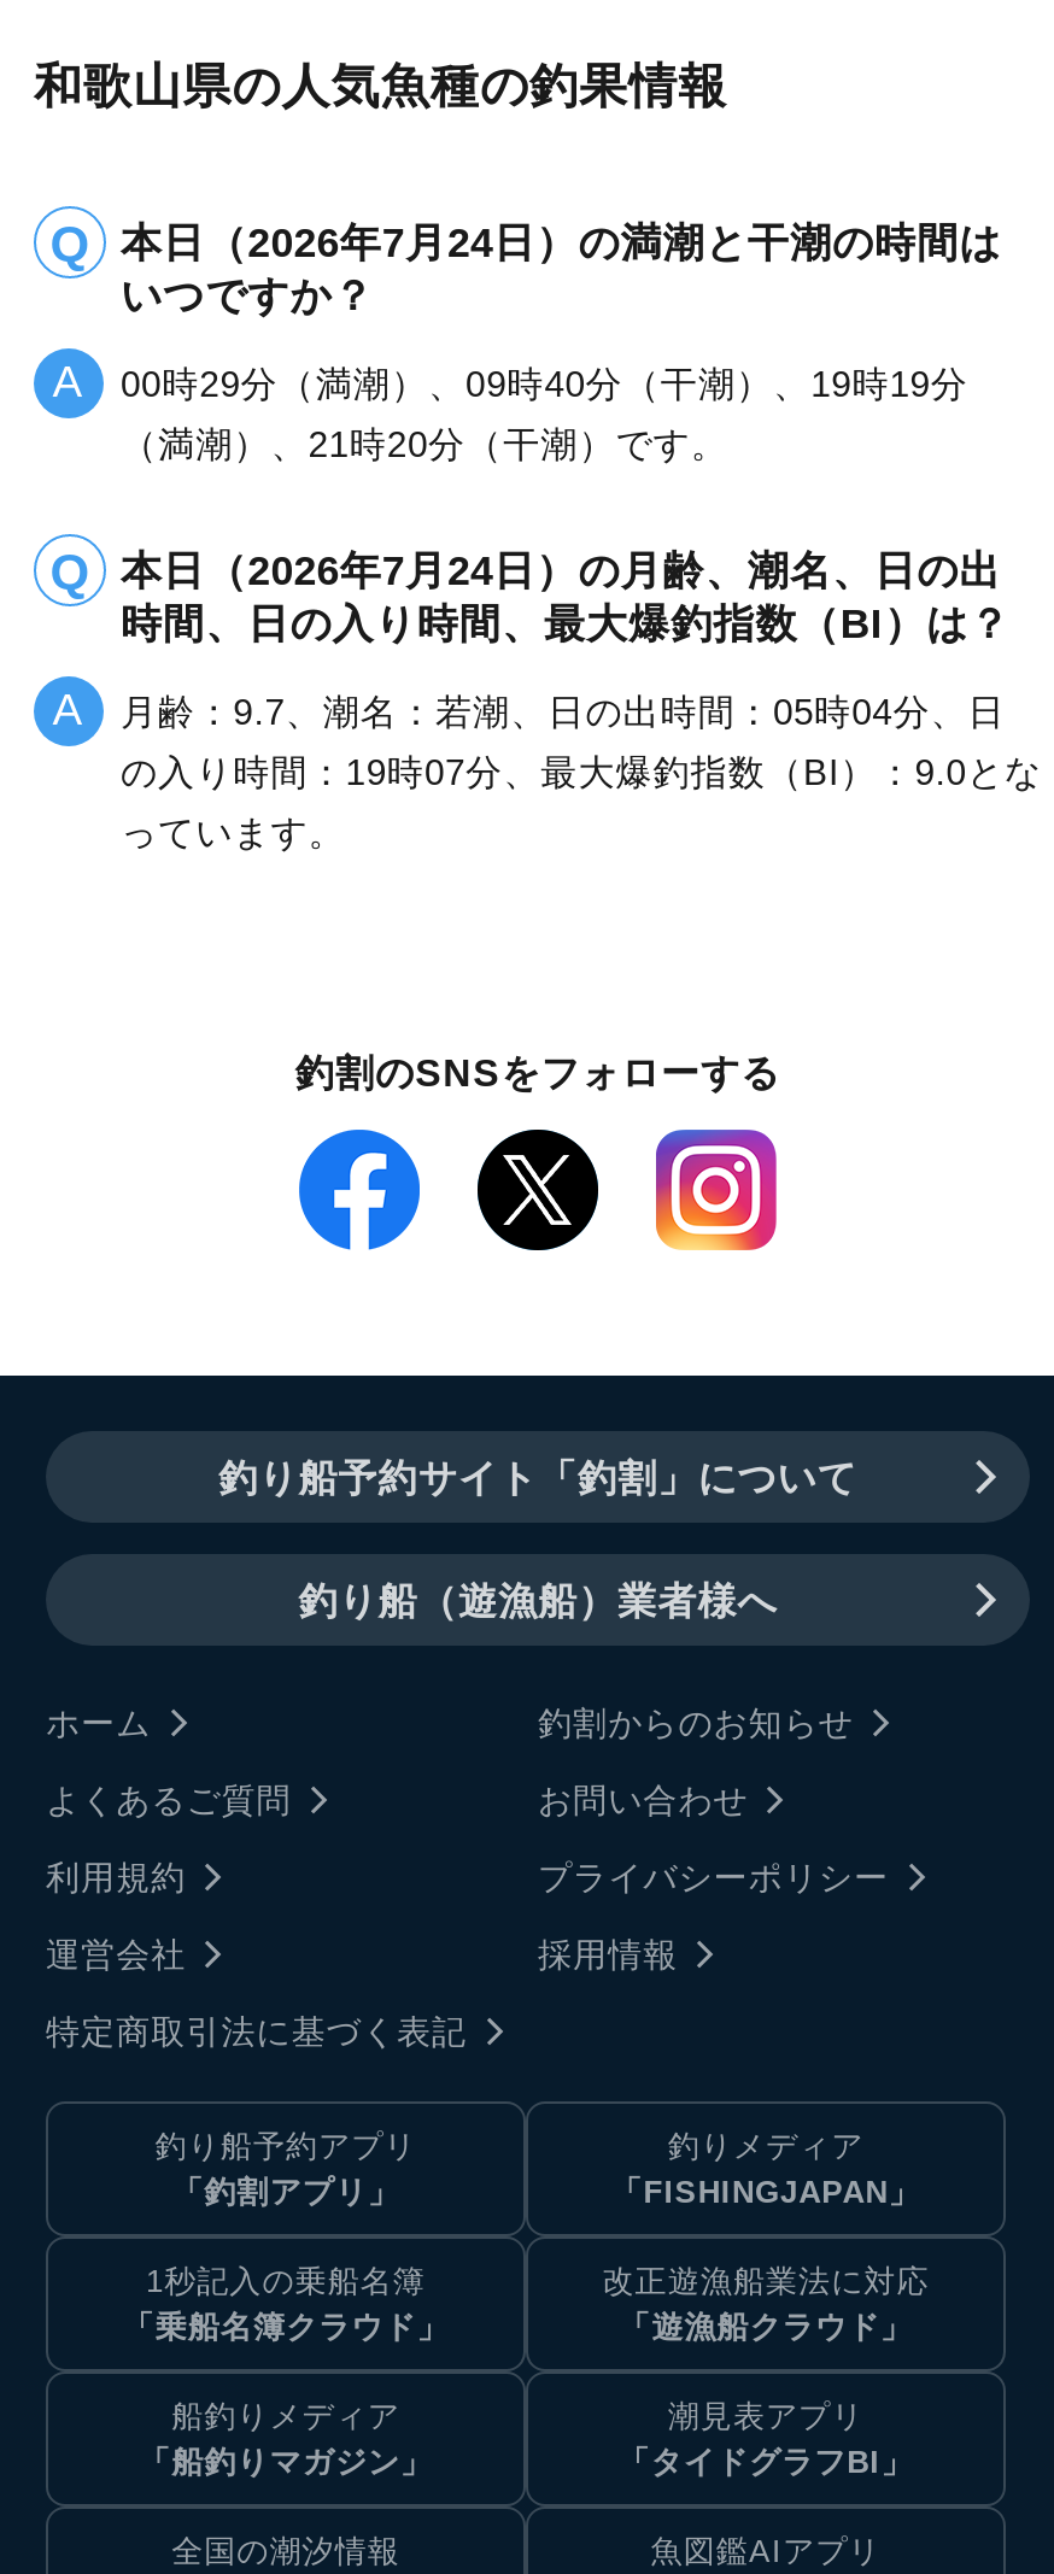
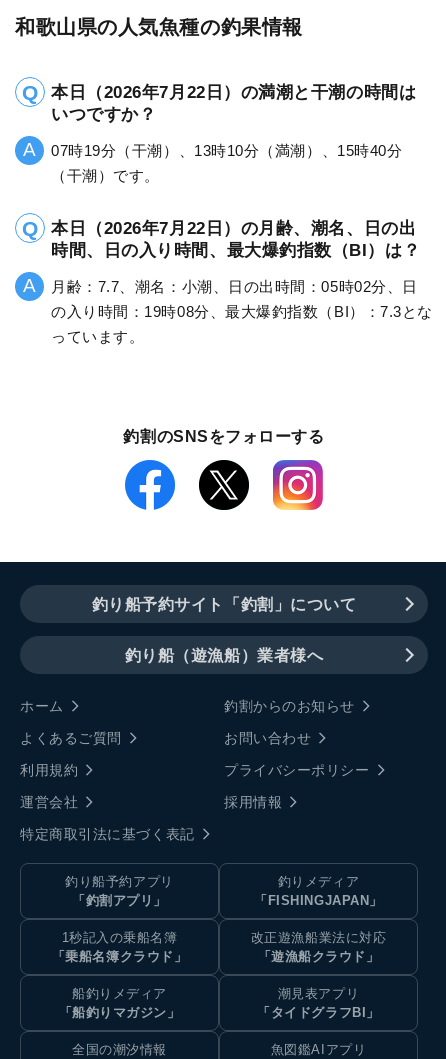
[121,220,1001,265] 本日（2026年7月24日）の満潮と干潮の時間は -> [51,83,416,102] 本日（2026年7月22日）の満潮と干潮の時間は
[121,362,968,403] 00時29分（満潮）、09時40分（干潮）、19時19分 -> [51,142,402,159] 07時19分（干潮）、13時10分（満潮）、15時40分
[121,422,728,463] （満潮）、21時20分（干潮）です。 -> [51,167,160,184] （干潮）です。
[121,548,1001,593] 本日（2026年7月24日）の月齢、潮名、日の出 -> [51,219,416,238] 本日（2026年7月22日）の月齢、潮名、日の出
[121,690,1006,731] 月齢：9.7、潮名：若潮、日の出時間：05時04分、日 -> [51,278,418,295] 月齢：7.7、潮名：小潮、日の出時間：05時02分、日
[121,750,1042,791] の入り時間：19時07分、最大爆釣指数（BI）：9.0とな -> [51,303,433,320] の入り時間：19時08分、最大爆釣指数（BI）：7.3とな

